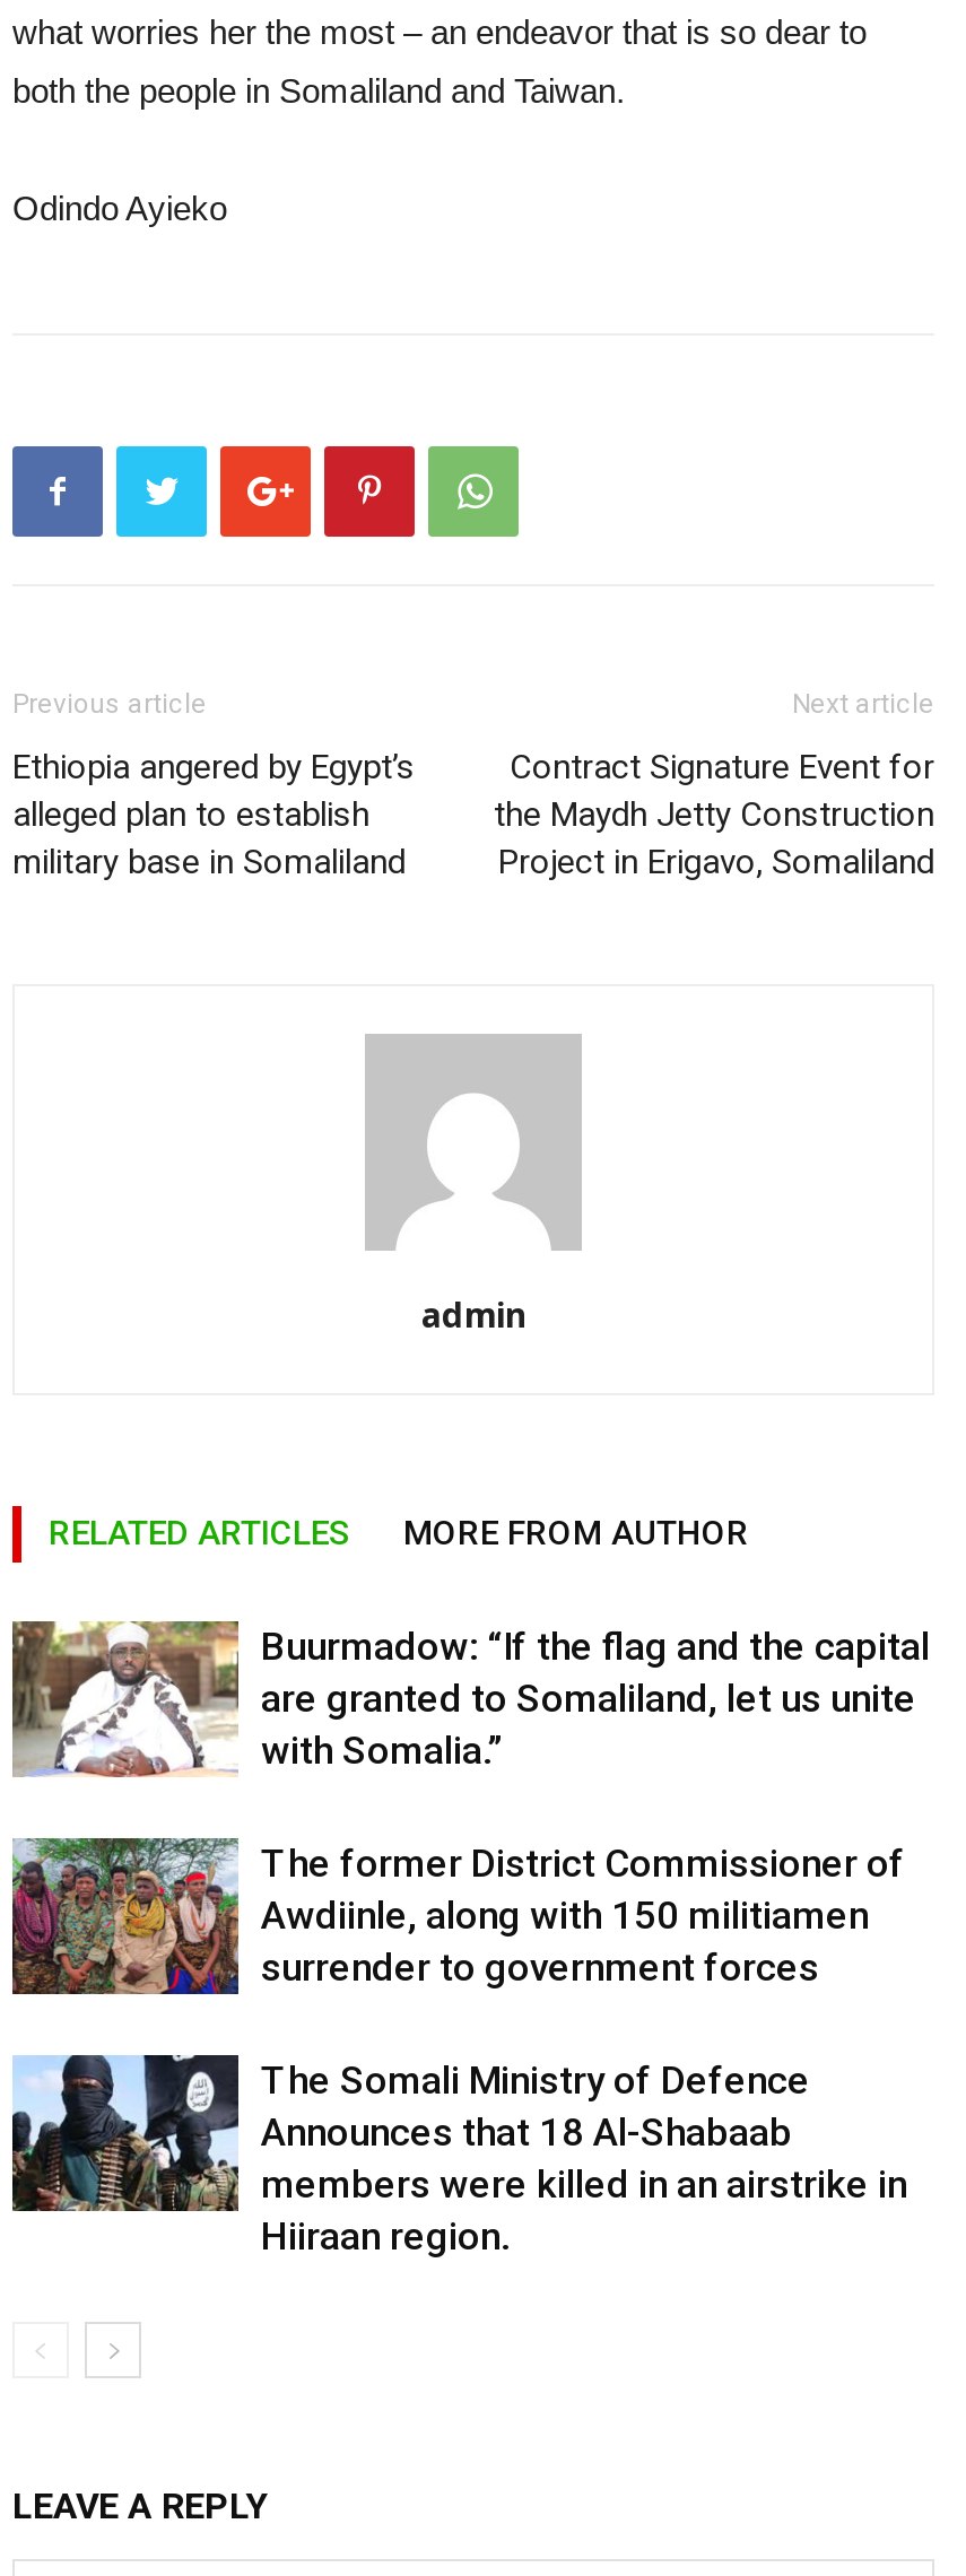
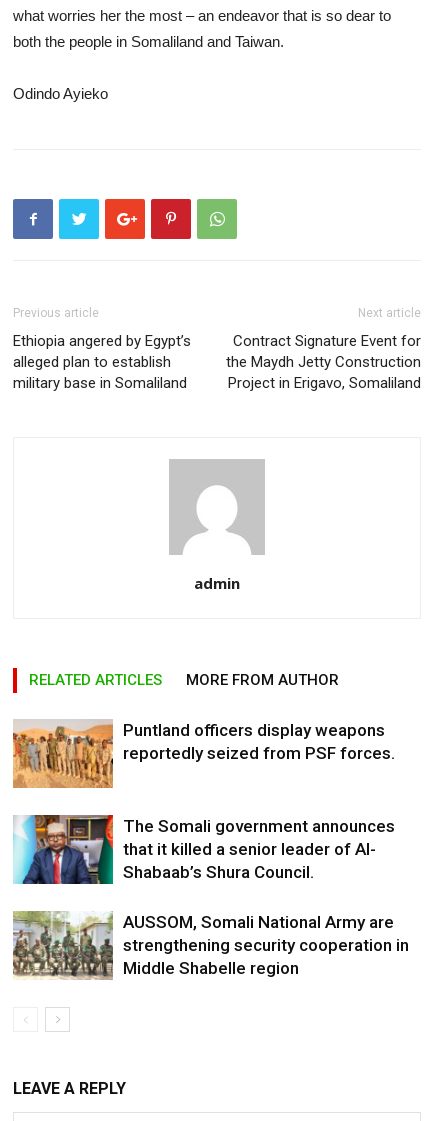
[10,1621,930,1777] [image] | Buurmadow: “If the flag and the capital | are granted to Somaliland, let us unite | with Somalia.” -> [12,719,395,789] [image] | Puntland officers display weapons | reportedly seized from PSF forces.
[10,1836,905,1996] [image] | The former District Commissioner of | Awdiinle, along with 150 militiamen | surrender to government forces -> [13,814,395,885] [image] | The Somali government announces | that it killed a senior leader of Al- | Shabaab’s Shura Council.
[10,2053,907,2259] [image] | The Somali Ministry of Defence | Announces that 18 Al-Shabaab | members were killed in an airstrike in | Hiiraan region. -> [12,910,409,980] [image] | AUSSOM, Somali National Army are | strengthening security cooperation in | Middle Shabelle region

